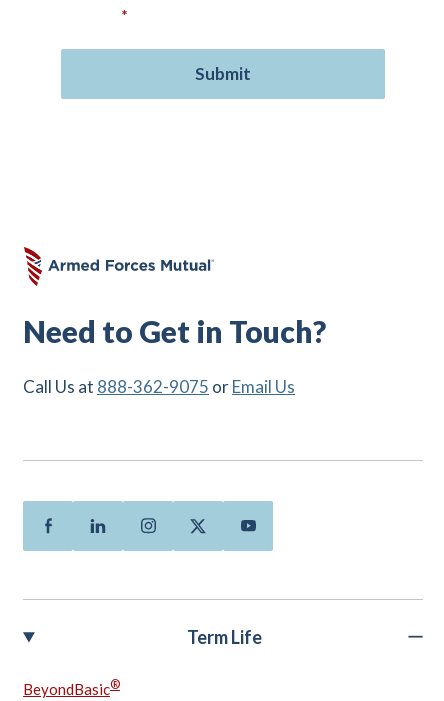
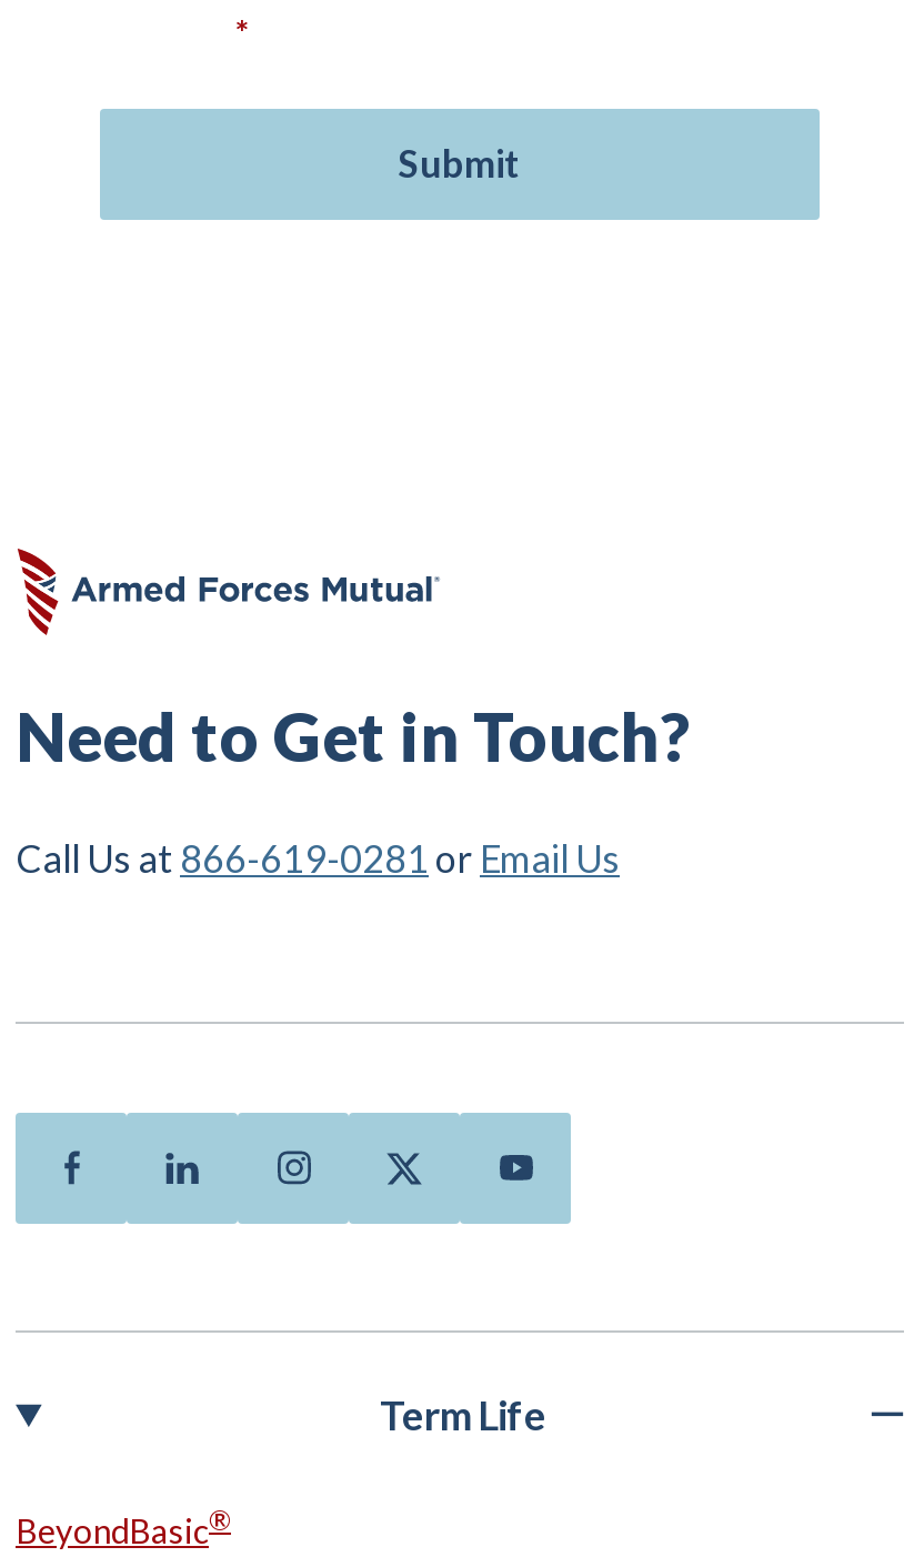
[23,376,295,397] Call Us at 888-362-9075 or Email Us -> [16,835,620,882] Call Us at 866-619-0281 or Email Us

